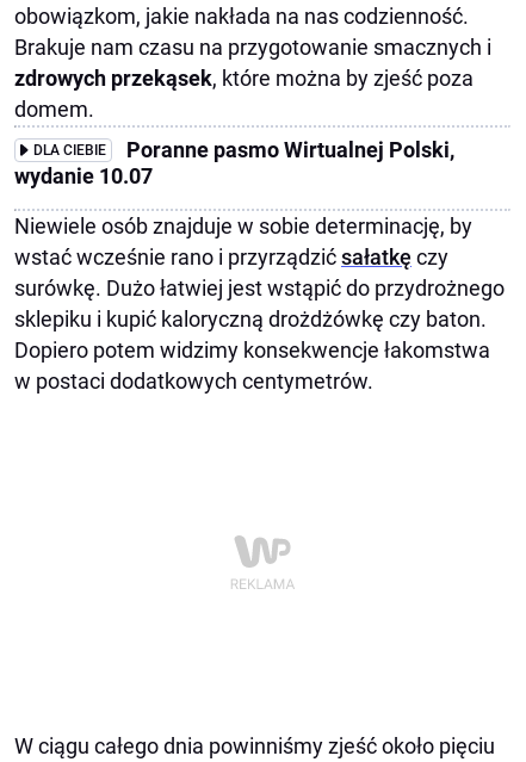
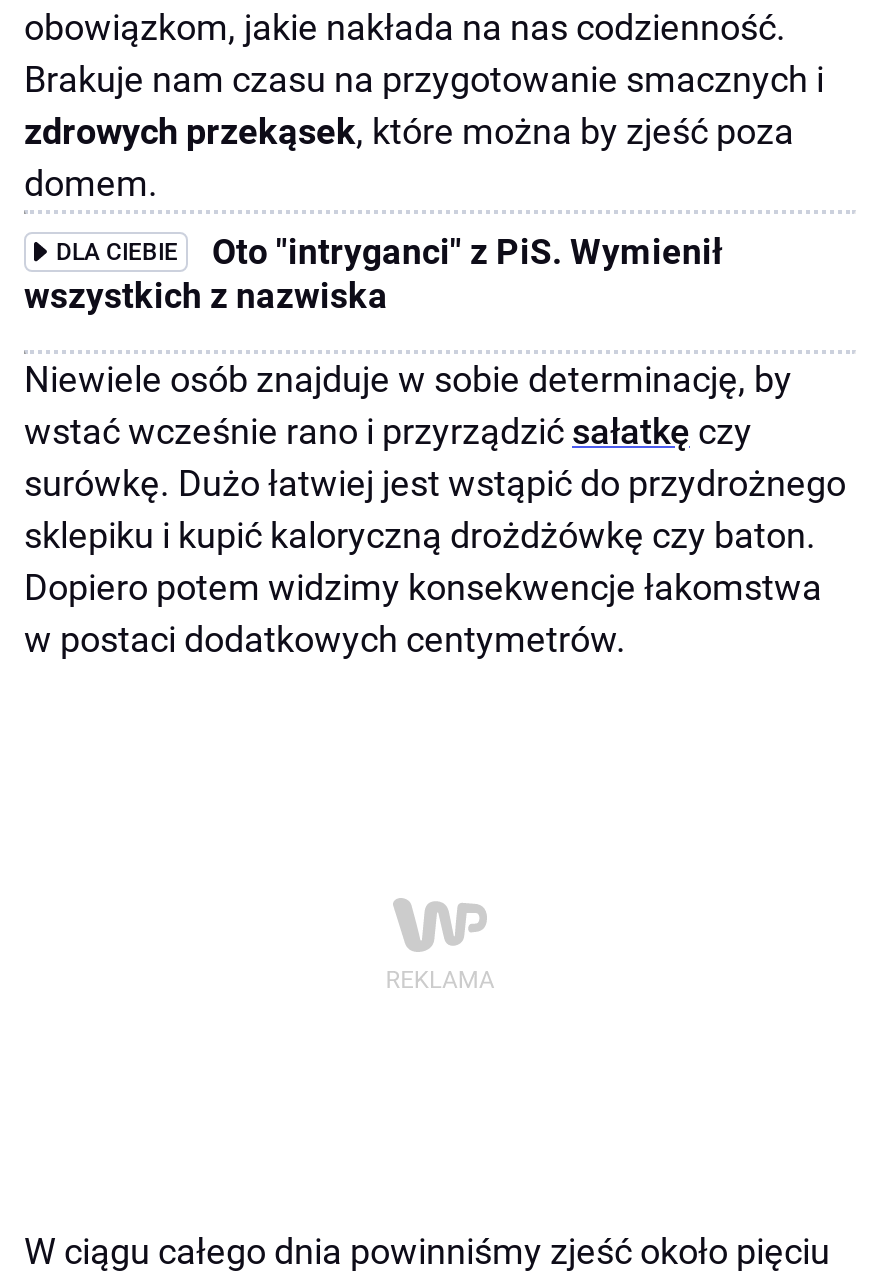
[14,138,454,189] Poranne pasmo Wirtualnej Polski, | wydanie 10.07 -> [24,232,724,316] Oto "intryganci" z PiS. Wymienił | wszystkich z nazwiska

